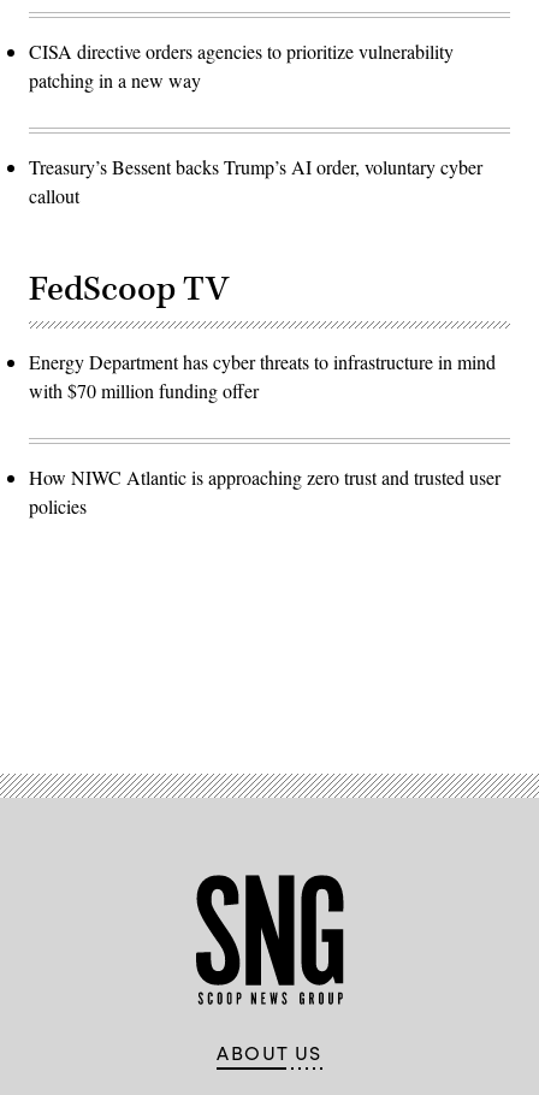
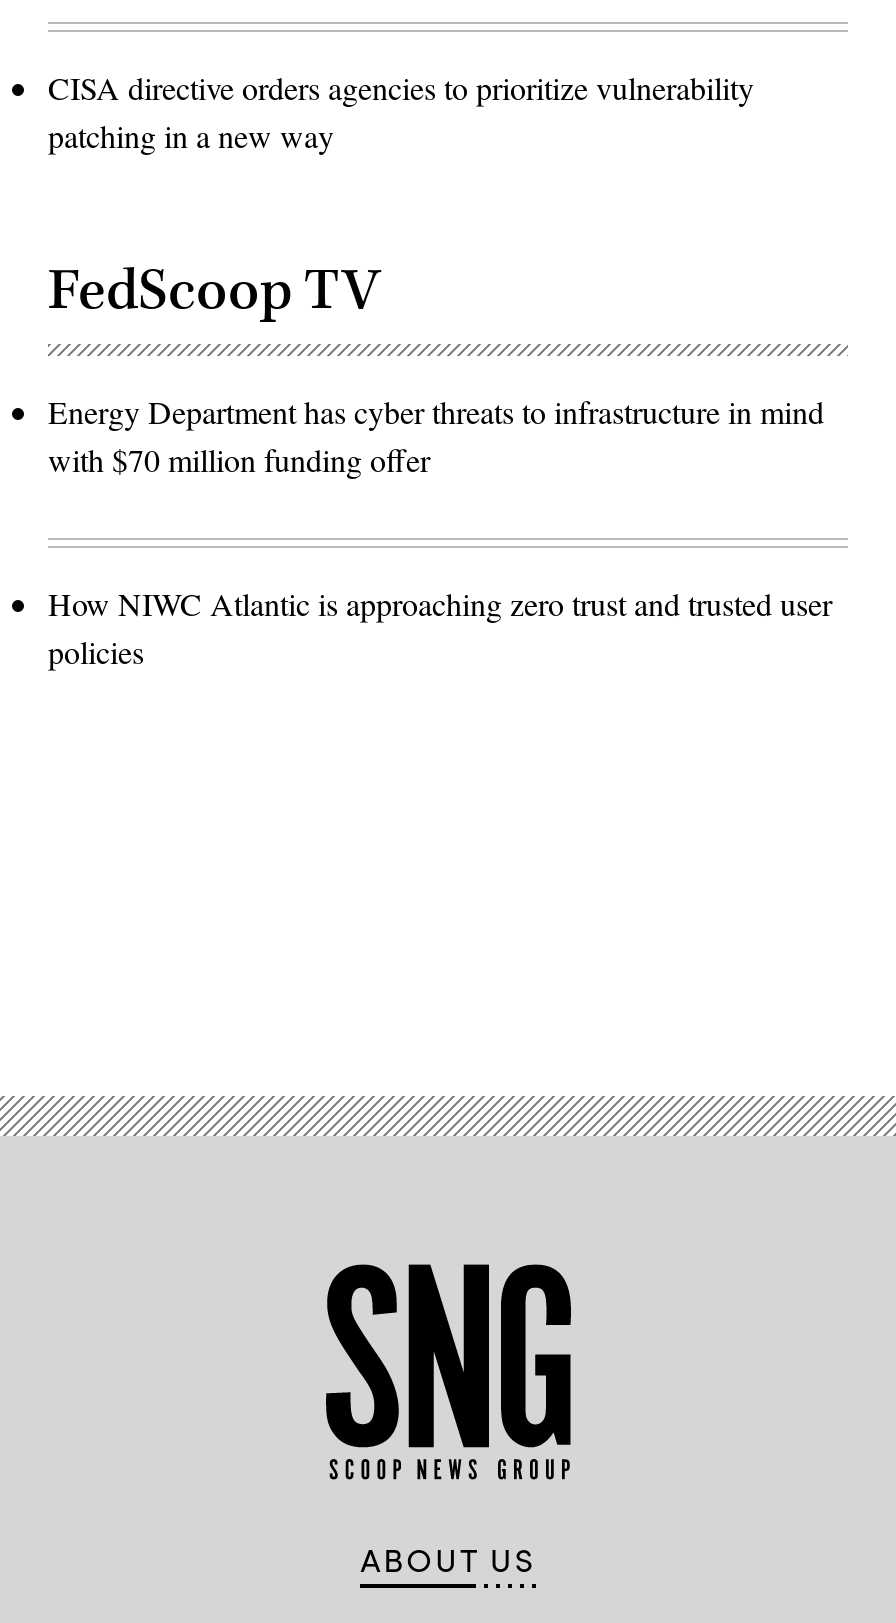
[29,154,482,208] Treasury’s Bessent backs Trump’s AI order, voluntary cyber | callout -> none

